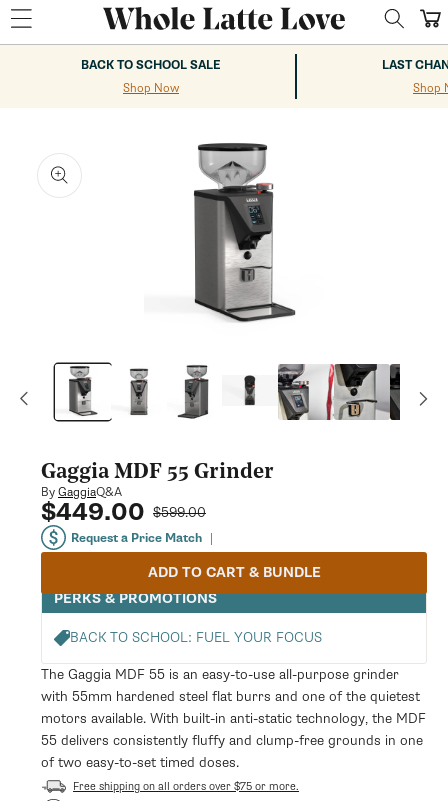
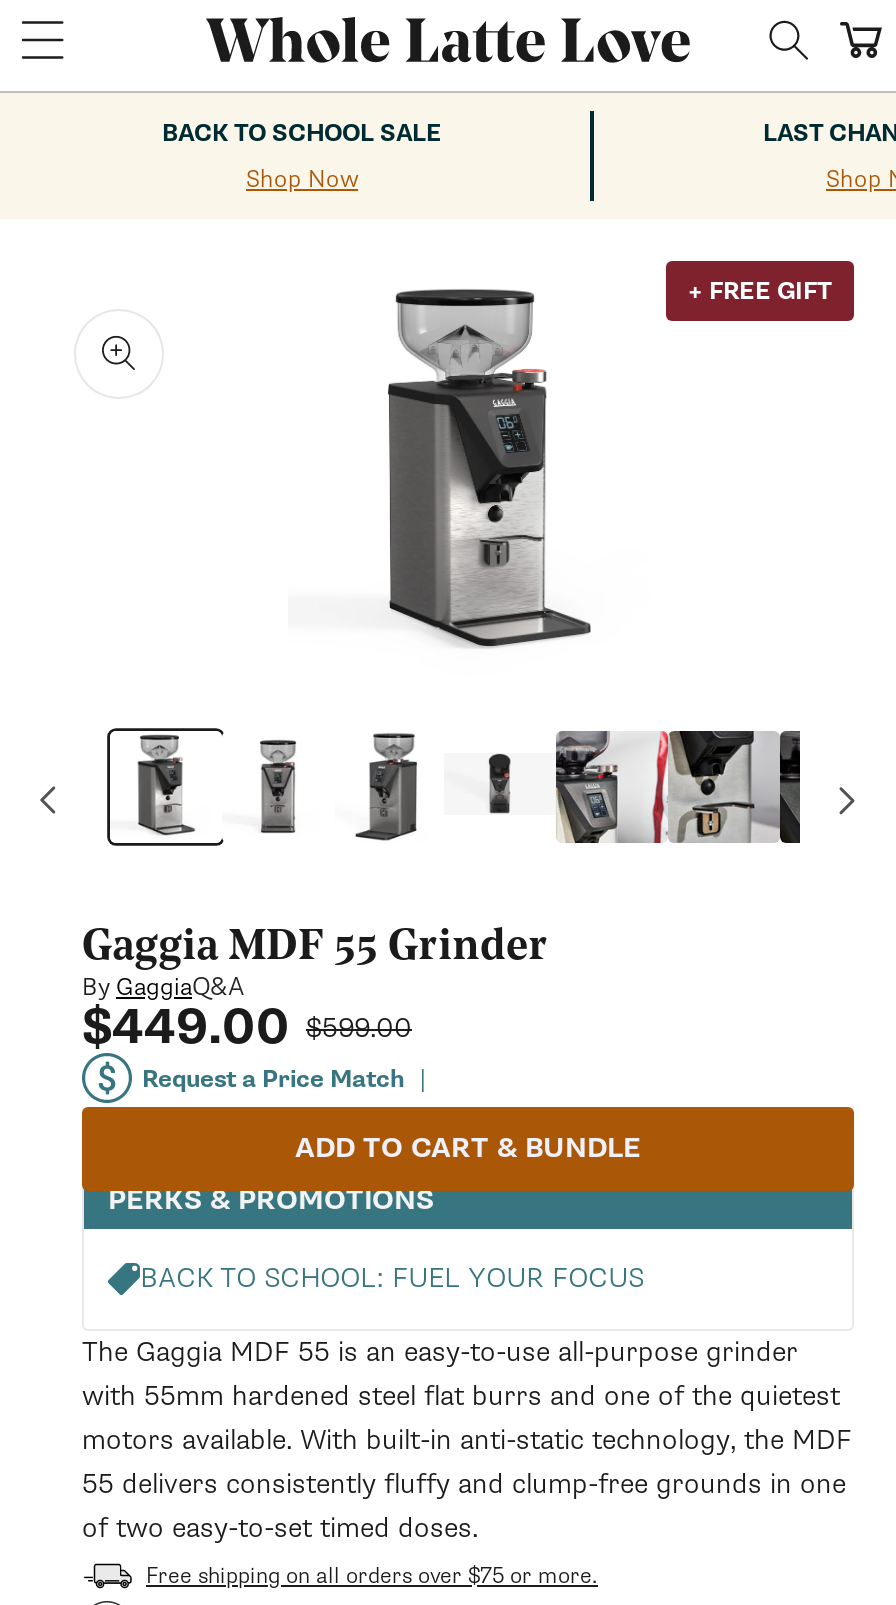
none -> [687,275,833,307] + FREE GIFT

